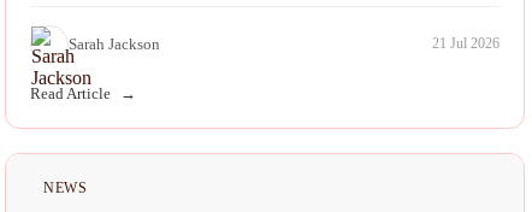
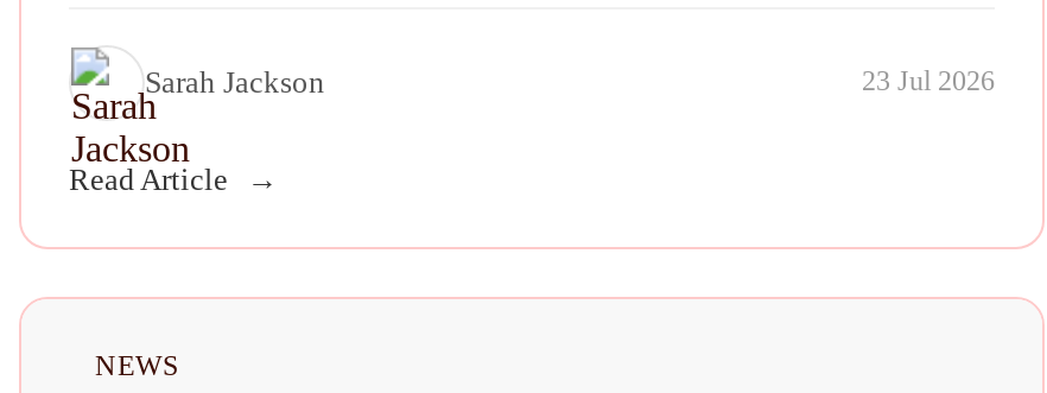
[432,35,500,52] 21 Jul 2026 -> [862,64,995,98] 23 Jul 2026

